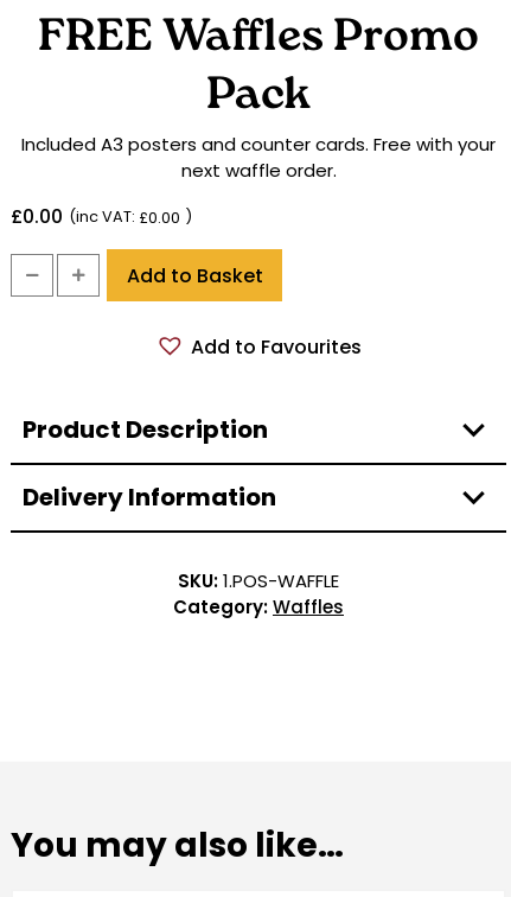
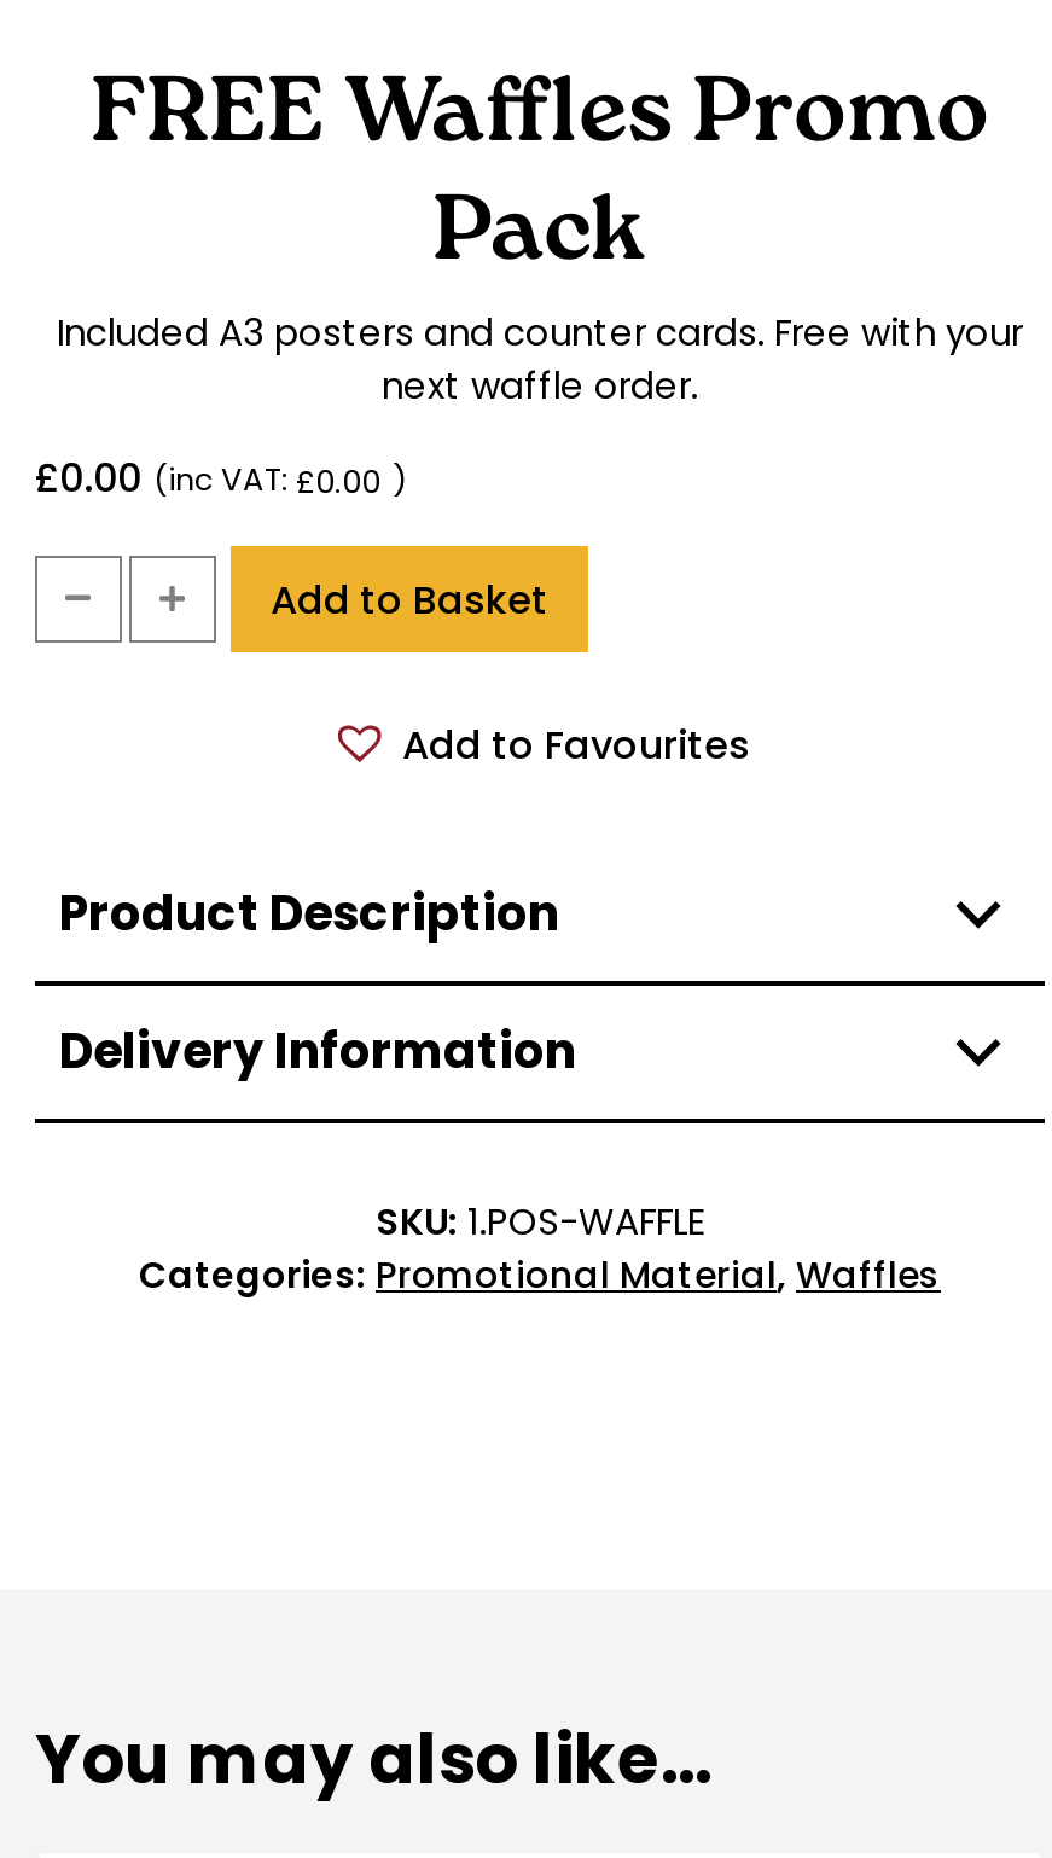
[173,594,344,619] Category: Waffles -> [139,1248,941,1299] Categories: Promotional Material, Waffles

